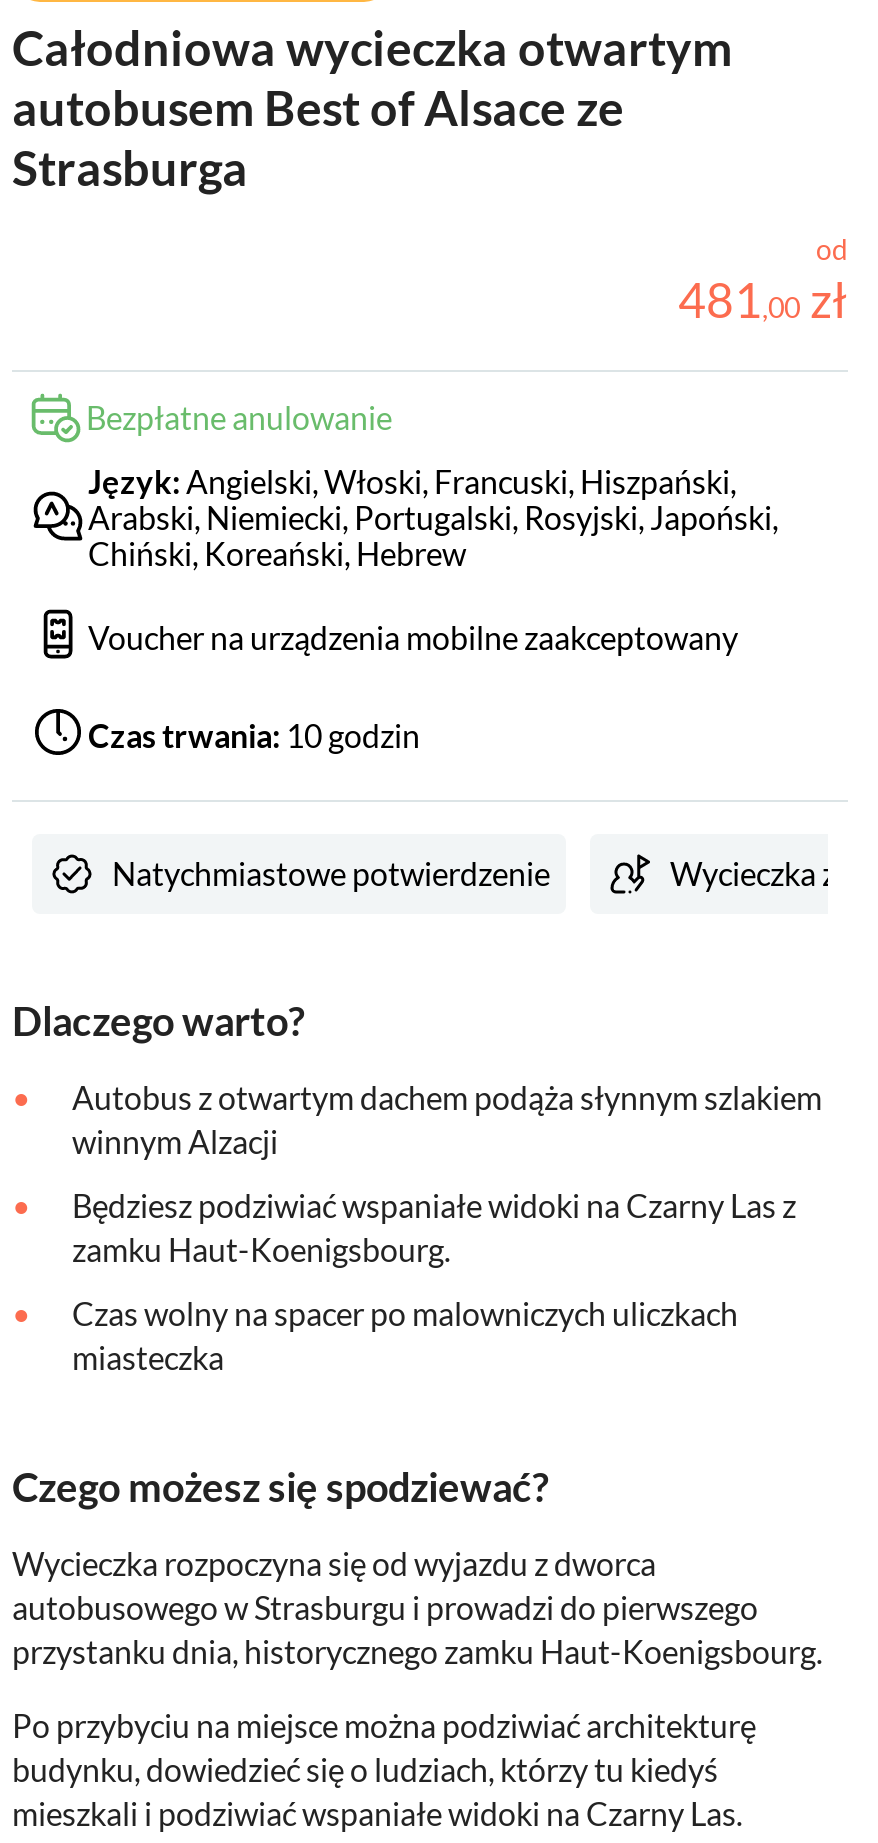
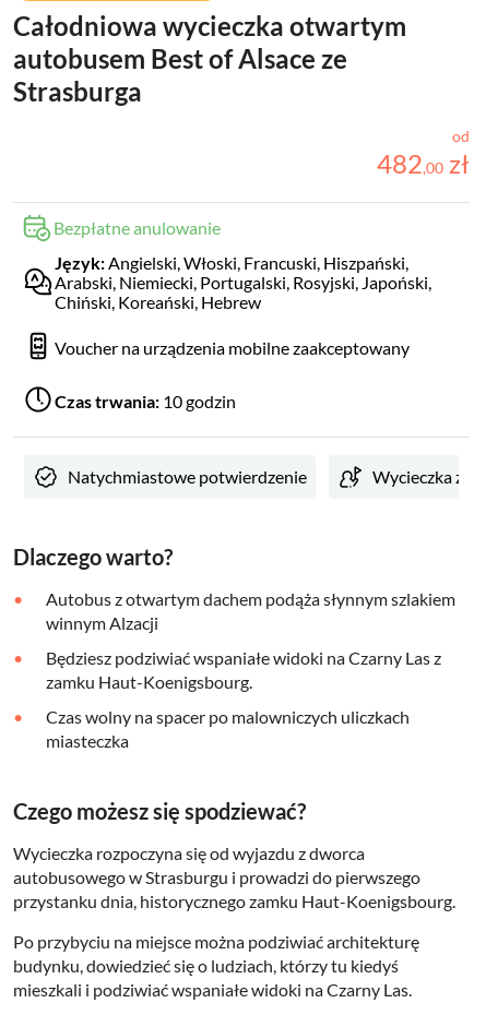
[678,271,848,329] 481, 00 zł -> [377,148,470,179] 482, 00 zł

